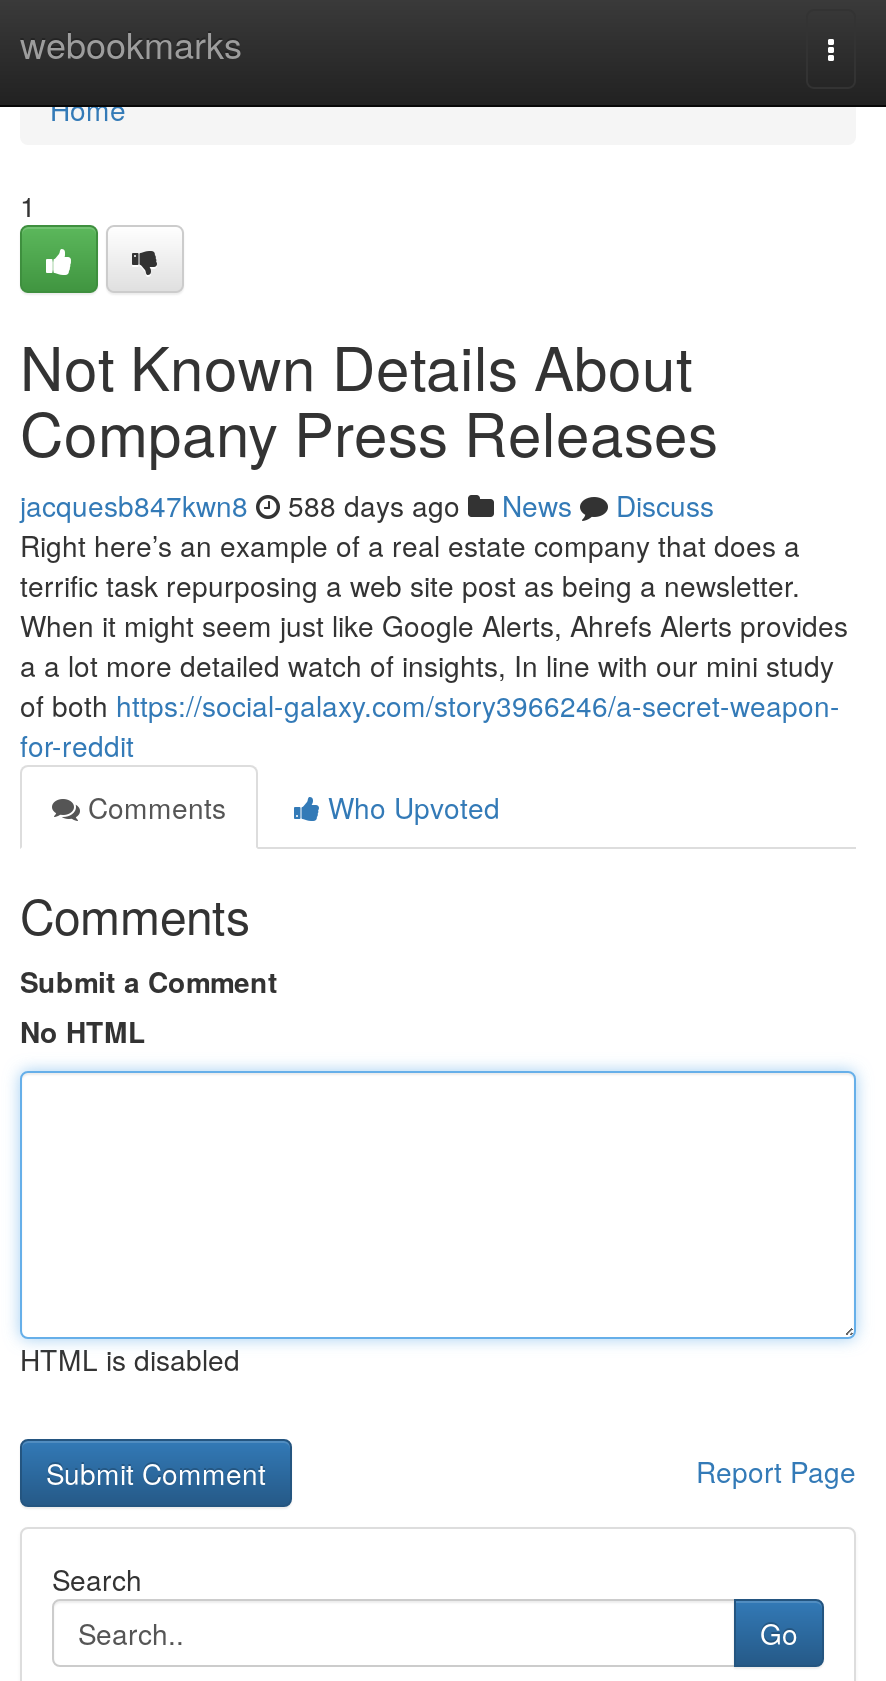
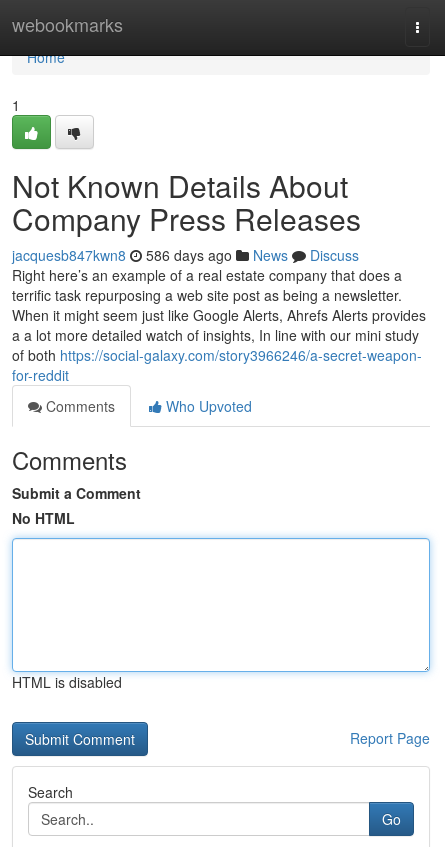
[20,485,714,525] jacquesb847kwn8 588 days ago News Discuss -> [12,245,359,265] jacquesb847kwn8 586 days ago News Discuss

